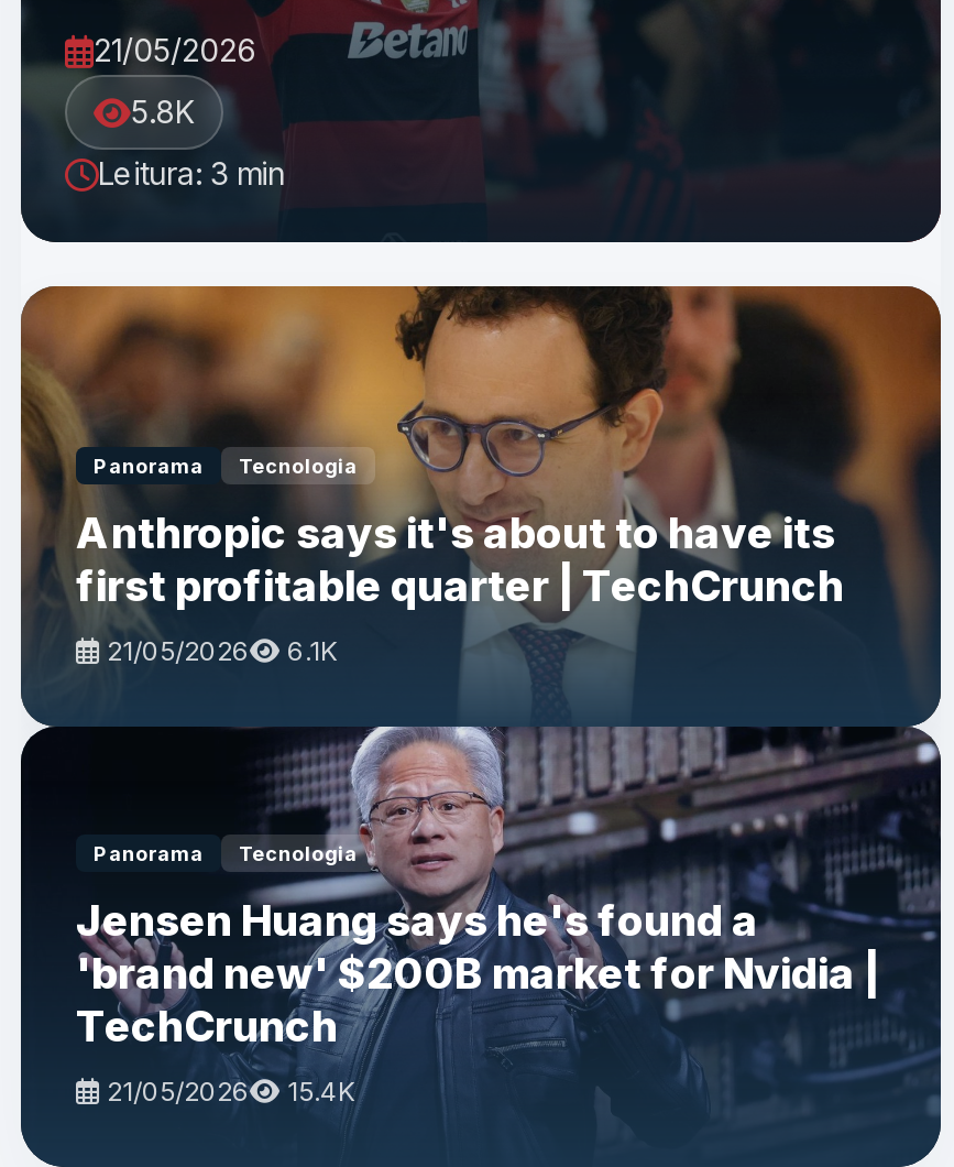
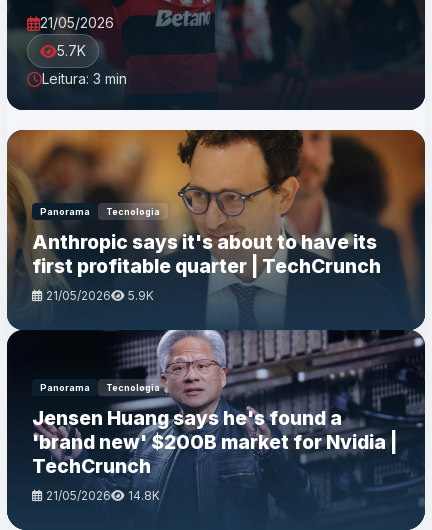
[131,92,195,130] 5.8K -> [57,42,86,59] 5.7K
[100,634,338,667] 21/05/2026 6.1K -> [43,288,154,303] 21/05/2026 5.9K
[100,1075,355,1108] 21/05/2026 15.4K -> [43,488,160,503] 21/05/2026 14.8K

